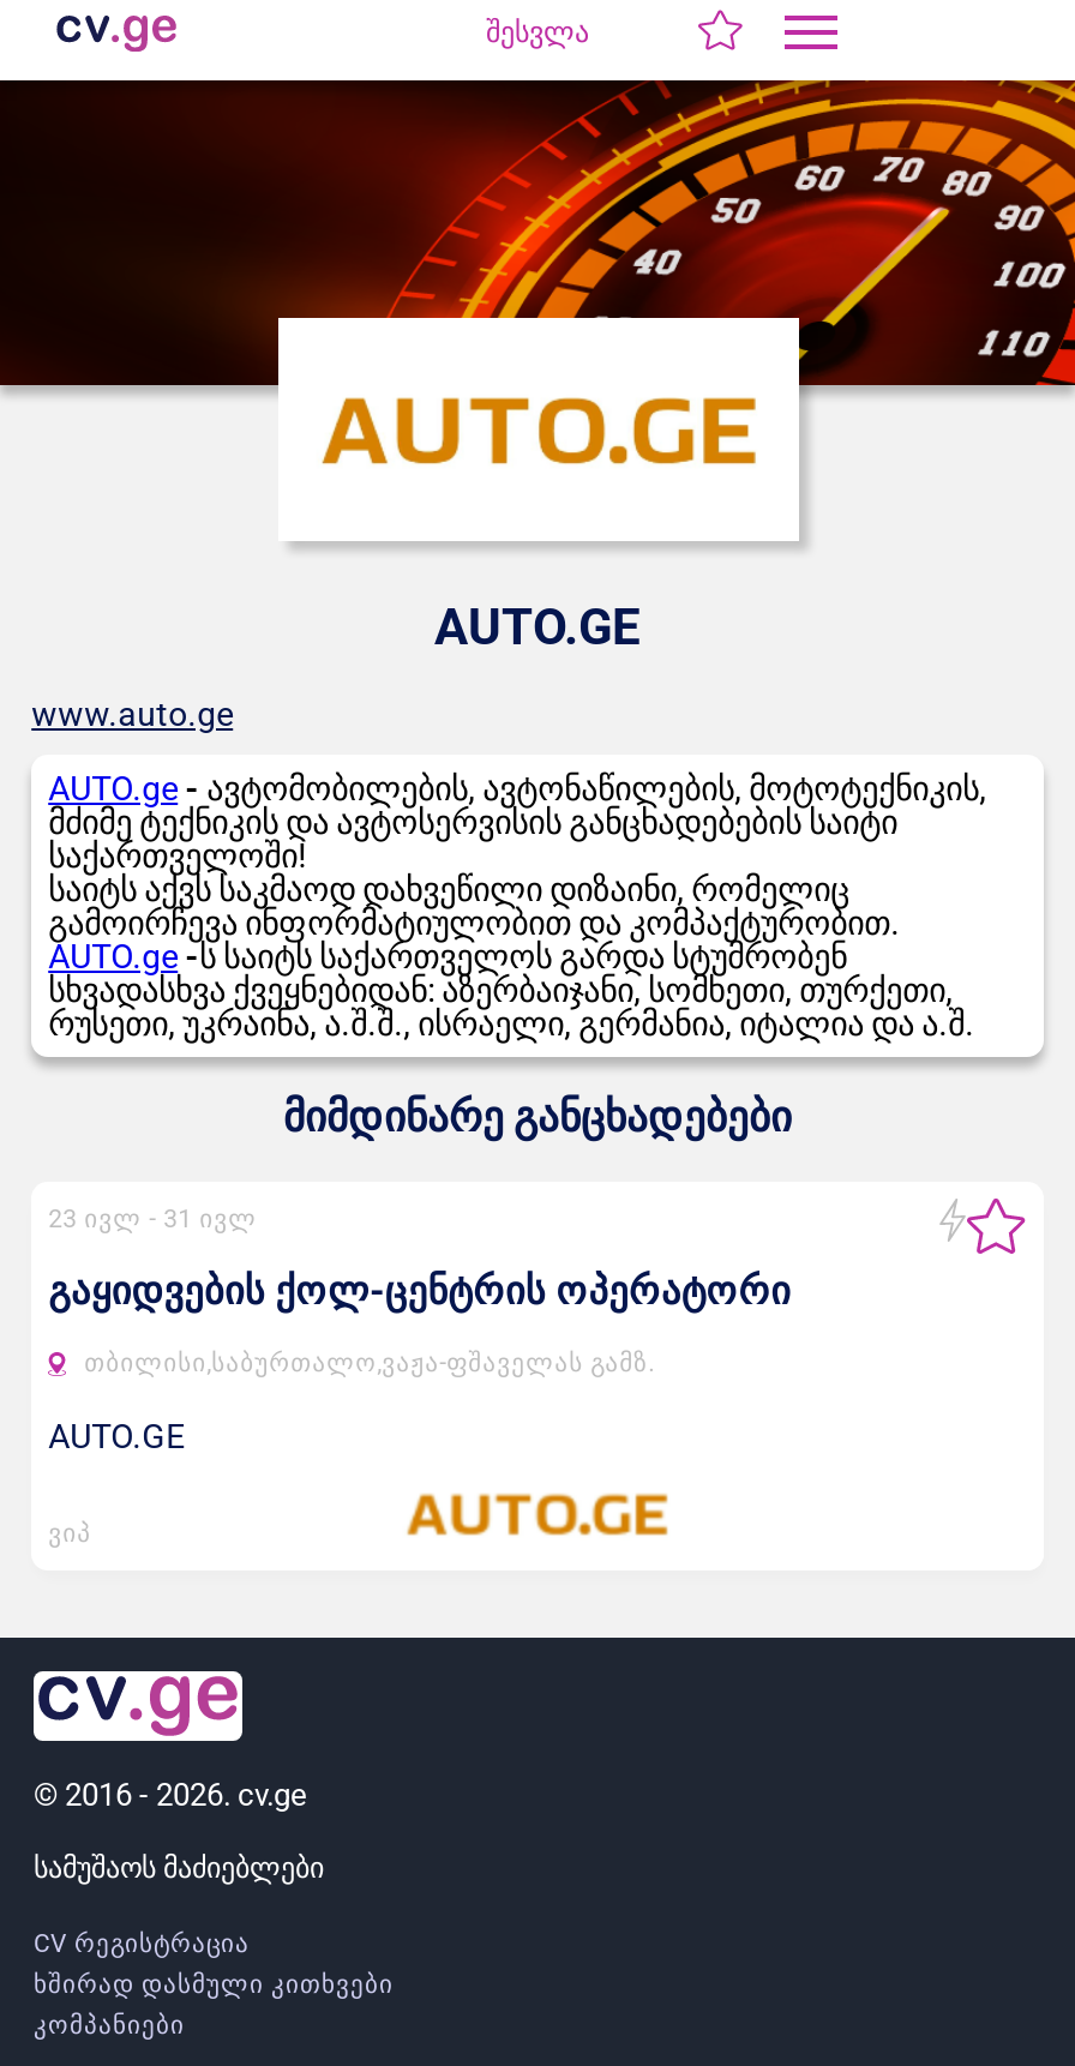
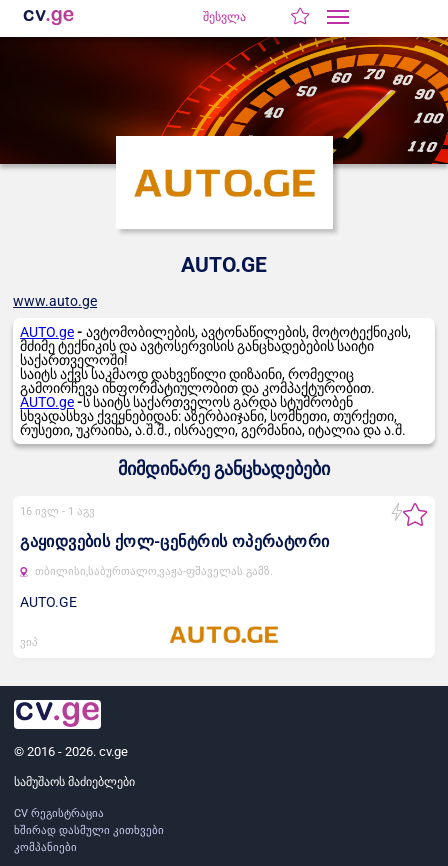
[48,1202,257,1233] 23 ივლ - 31 ივლ -> [20,504,95,517] 16 ივლ - 1 აგვ

